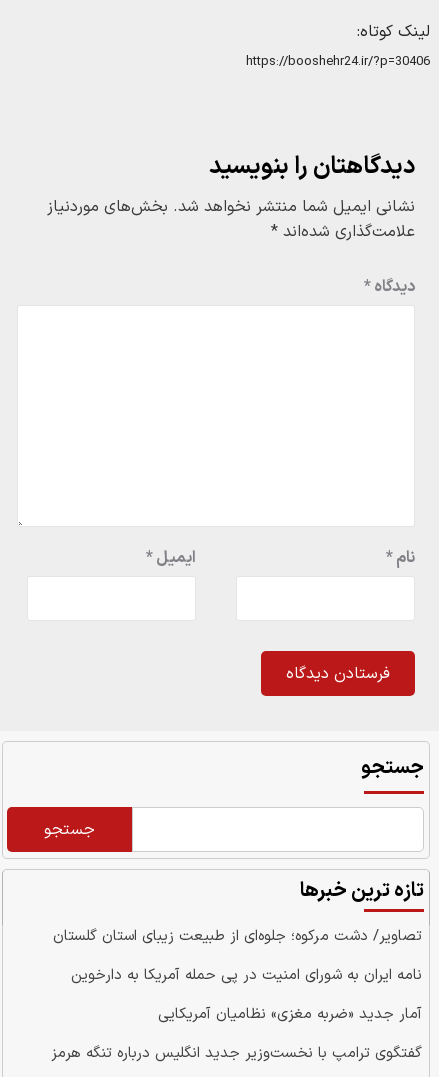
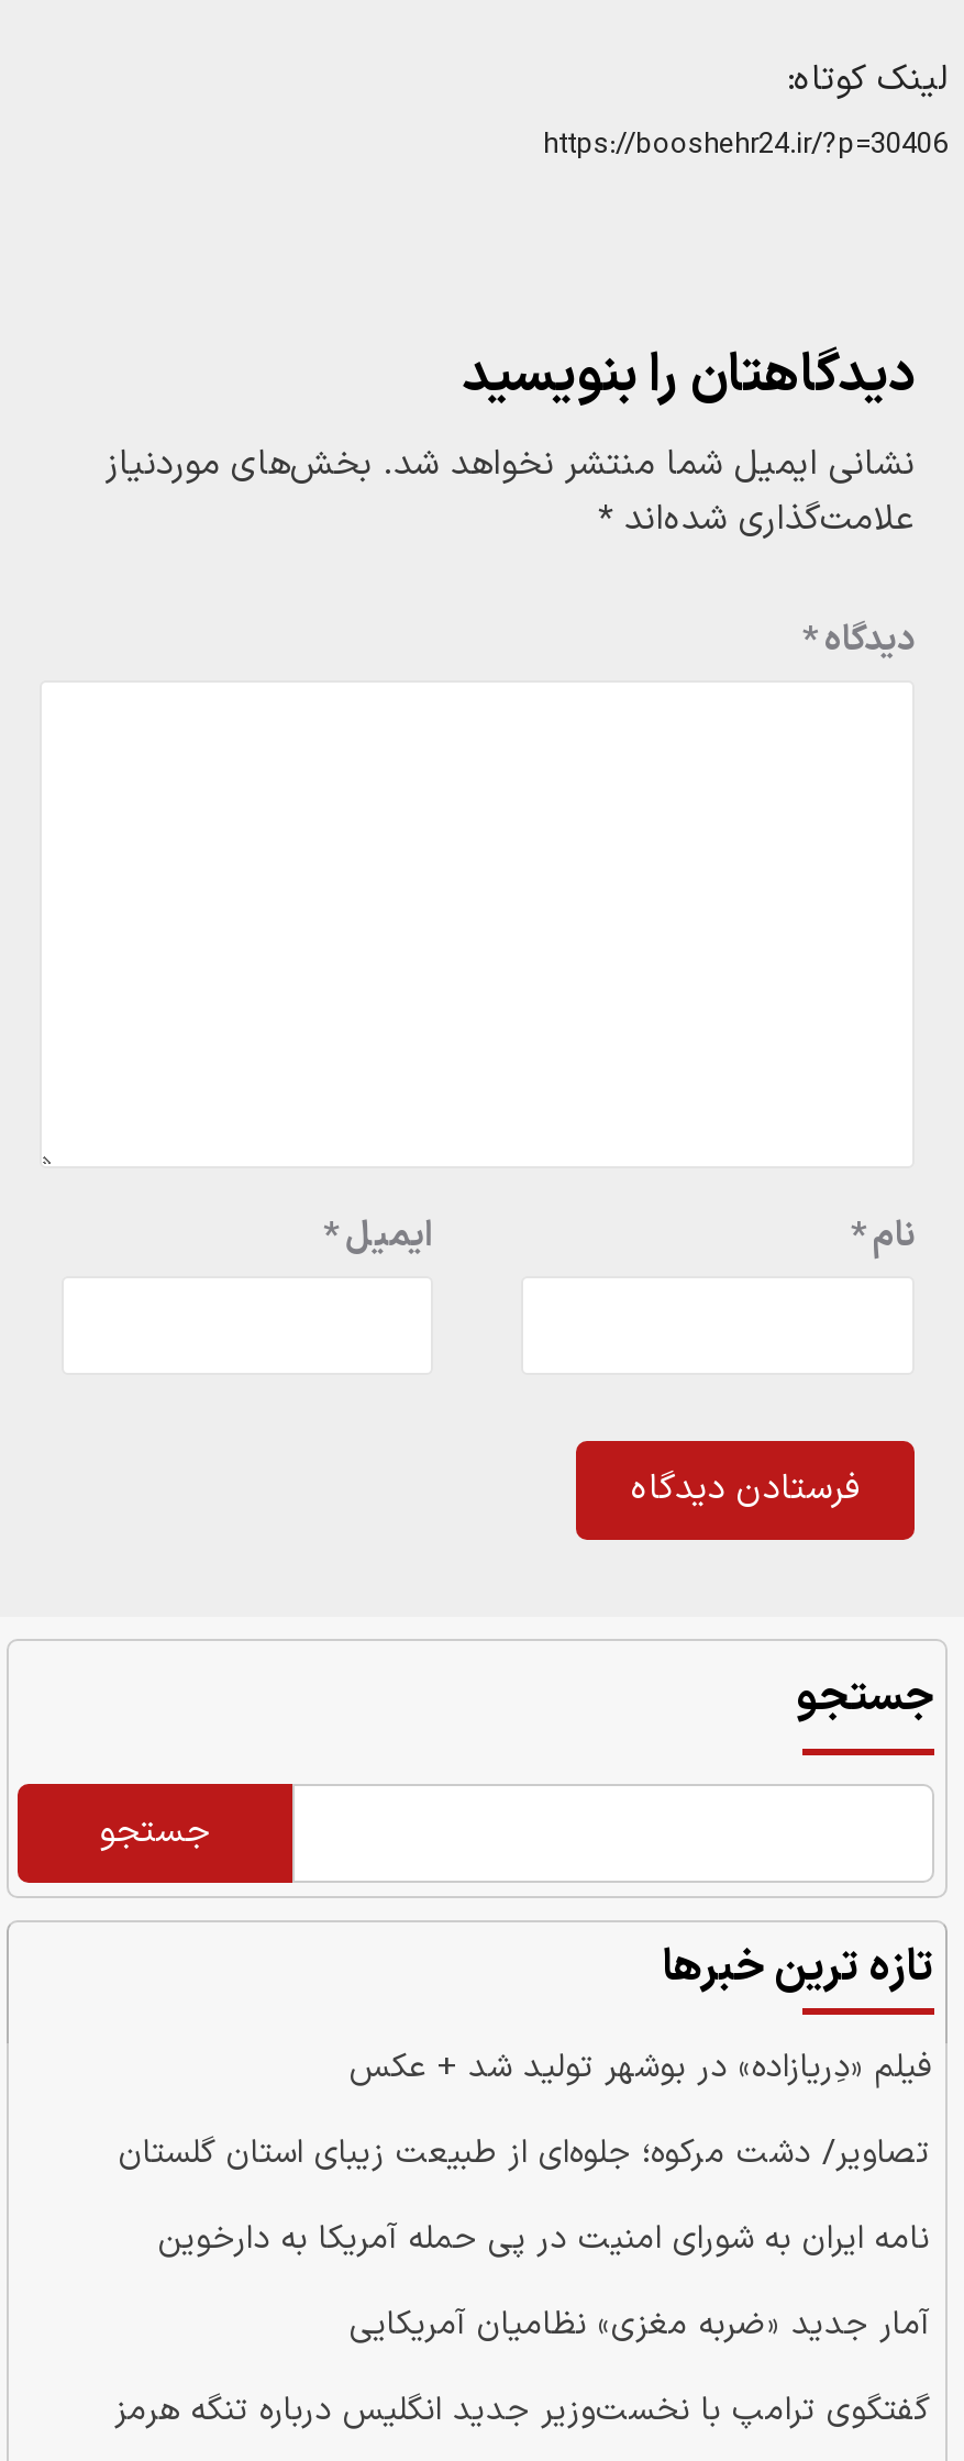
none -> [350,2042,930,2093] فیلم «دِریازاده» در بوشهر تولید شد + عکس

